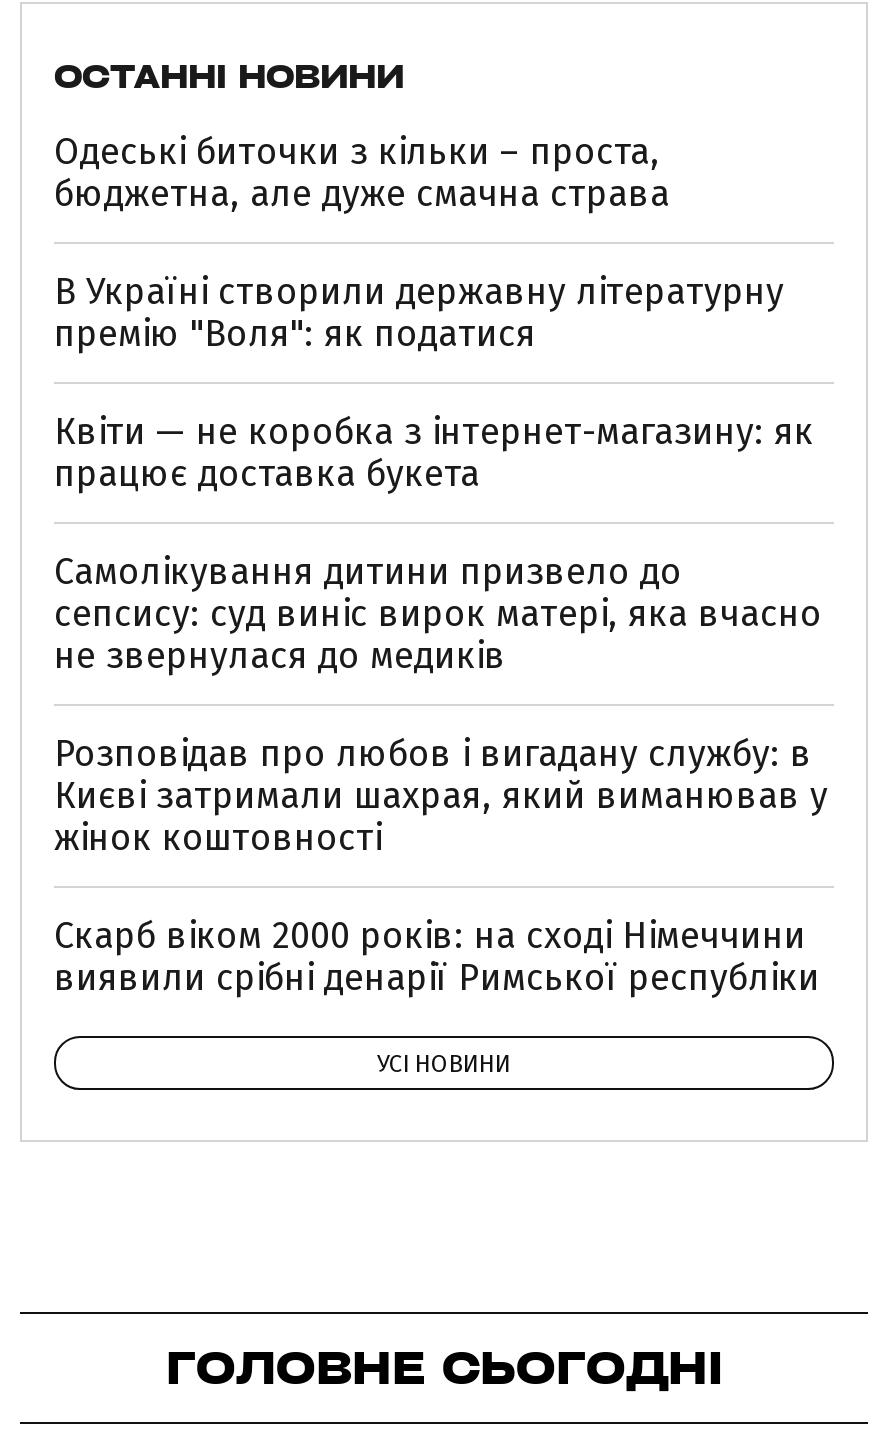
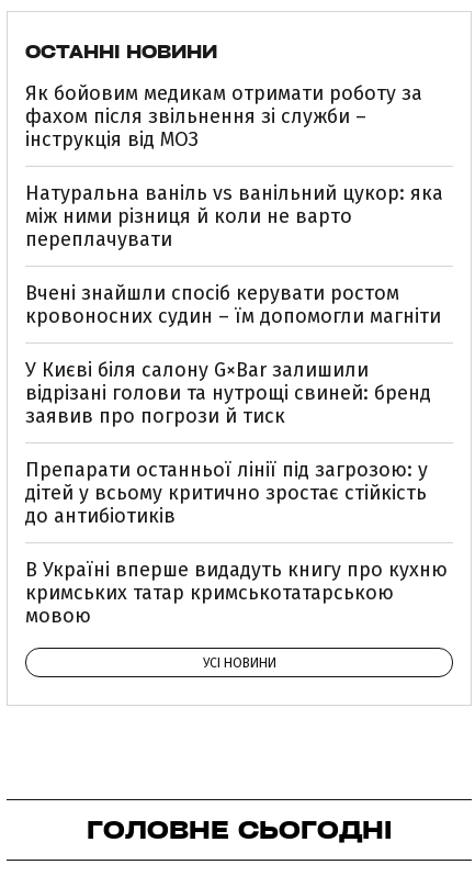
[54,130,670,216] Одеські биточки з кільки – проста, | бюджетна, але дуже смачна страва -> [25,81,422,152] Як бойовим медикам отримати роботу за | фахом після звільнення зі служби – | інструкція від МОЗ
[54,270,784,356] В Україні створили державну літературну | премію "Воля": як податися -> [25,181,443,251] Натуральна ваніль vs ванільний цукор: яка | між ними різниця й коли не варто | переплачувати
[54,410,814,496] Квіти — не коробка з інтернет-магазину: як | працює доставка букета -> [25,281,441,328] Вчені знайшли спосіб керувати ростом | кровоносних судин – їм допомогли магніти
[54,550,822,678] Самолікування дитини призвело до | сепсису: суд виніс вирок матері, яка вчасно | не звернулася до медиків -> [25,358,431,428] У Києві біля салону G×Bar залишили | відрізані голови та нутрощі свиней: бренд | заявив про погрози й тиск
[54,732,828,860] Розповідав про любов і вигадану службу: в | Києві затримали шахрая, який виманював у | жінок коштовності -> [25,458,428,528] Препарати останньої лінії під загрозою: у | дітей у всьому критично зростає стійкість | до антибіотиків
[54,914,820,1000] Скарб віком 2000 років: на сході Німеччини | виявили срібні денарії Римської республіки -> [25,558,448,628] В Україні вперше видадуть книгу про кухню | кримських татар кримськотатарською | мовою

